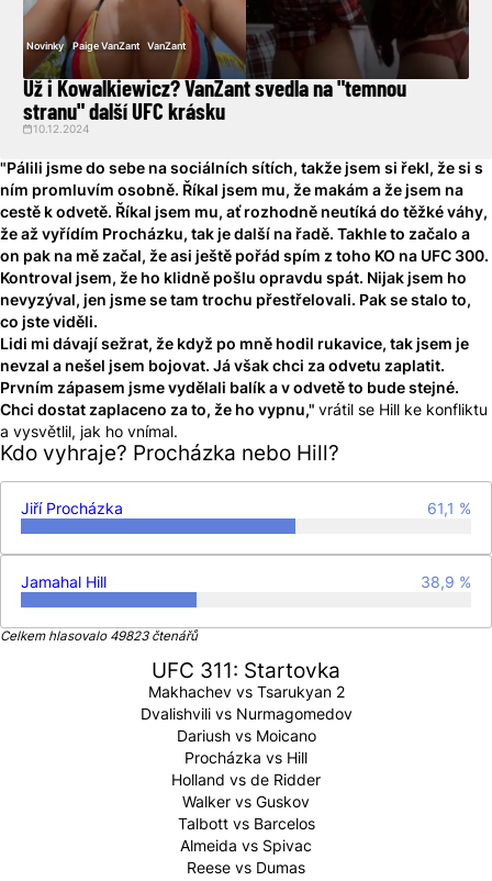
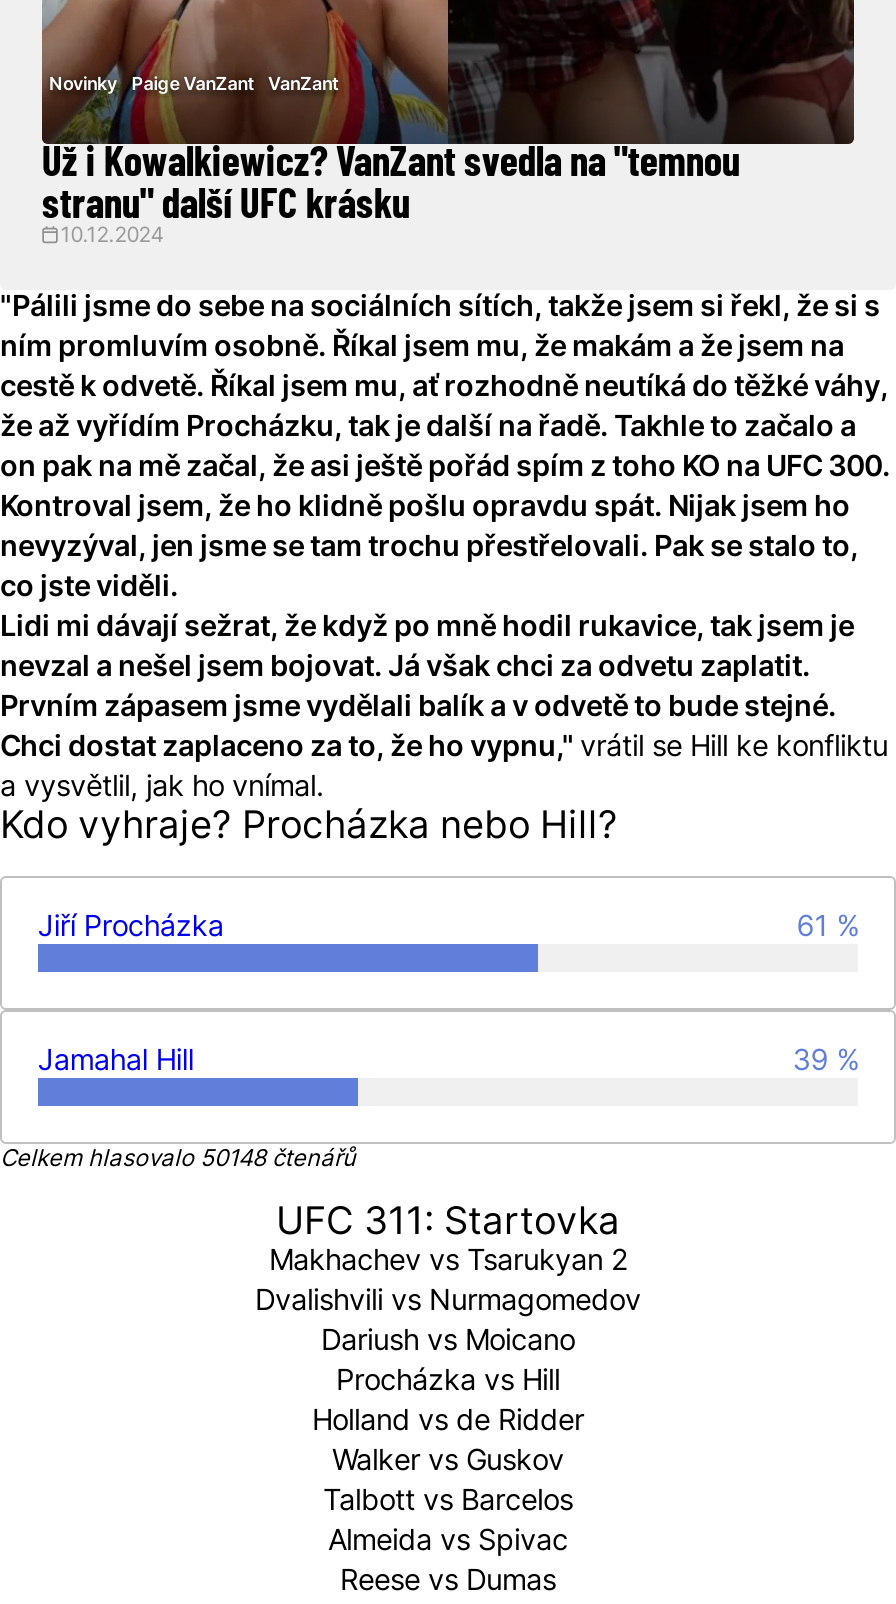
[427,502,471,518] 61,1 % -> [796,914,858,944] 61 %
[421,576,471,592] 38,9 % -> [792,1048,858,1078] 39 %
[0,631,198,644] Celkem hlasovalo 49823 čtenářů -> [0,1148,356,1172] Celkem hlasovalo 50148 čtenářů

